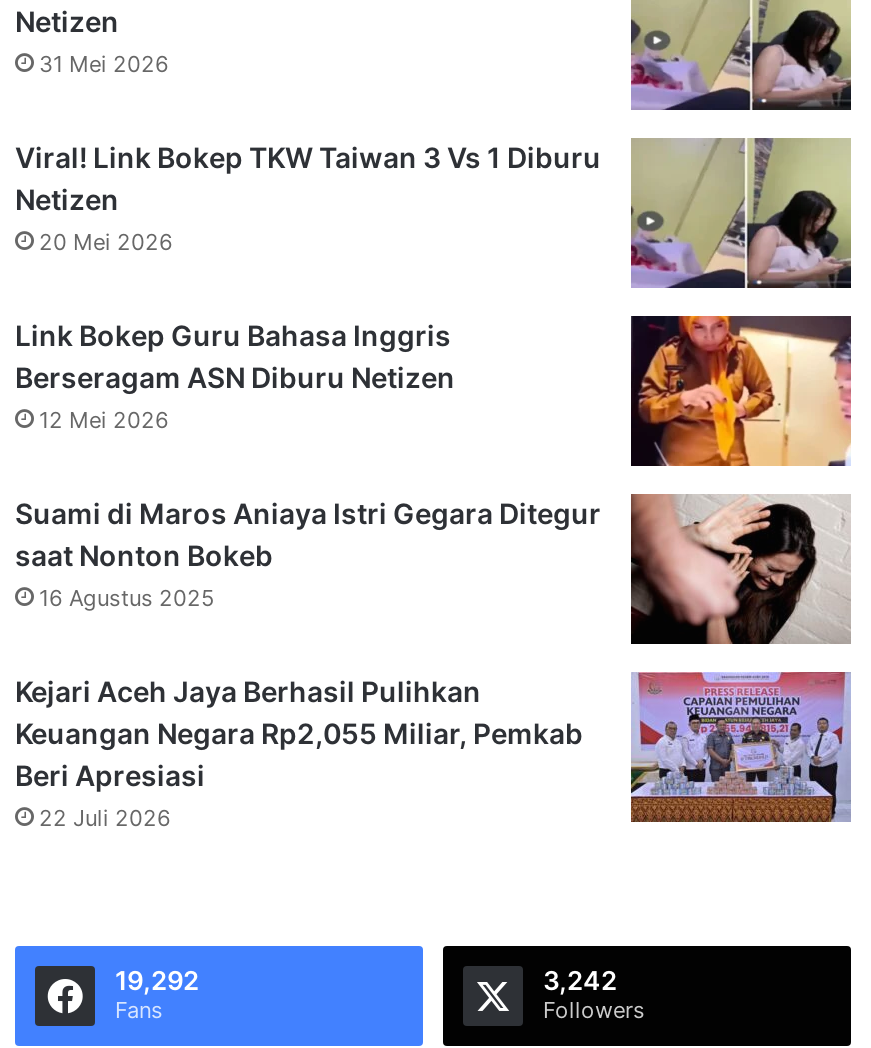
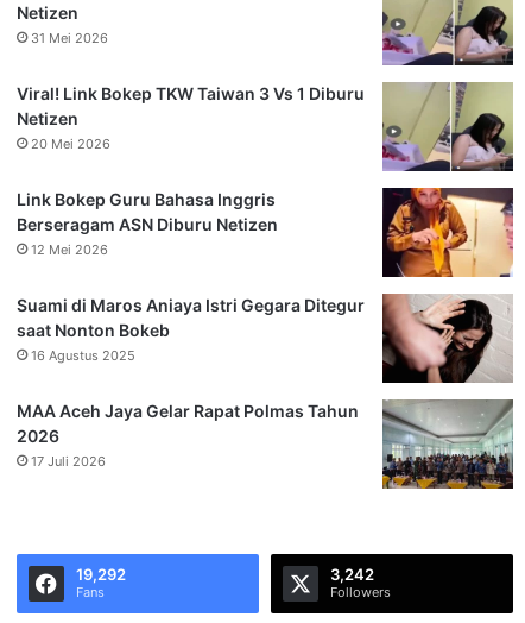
[15,672,849,832] [image] | Kejari Aceh Jaya Berhasil Pulihkan | Keuangan Negara Rp2,055 Miliar, Pemkab | Beri Apresiasi | 22 Juli 2026 -> [17,398,513,490] [image] | MAA Aceh Jaya Gelar Rapat Polmas Tahun | 2026 | 17 Juli 2026

